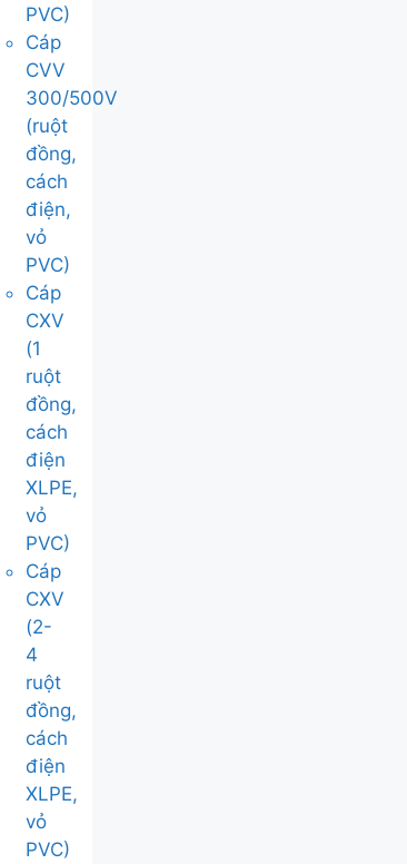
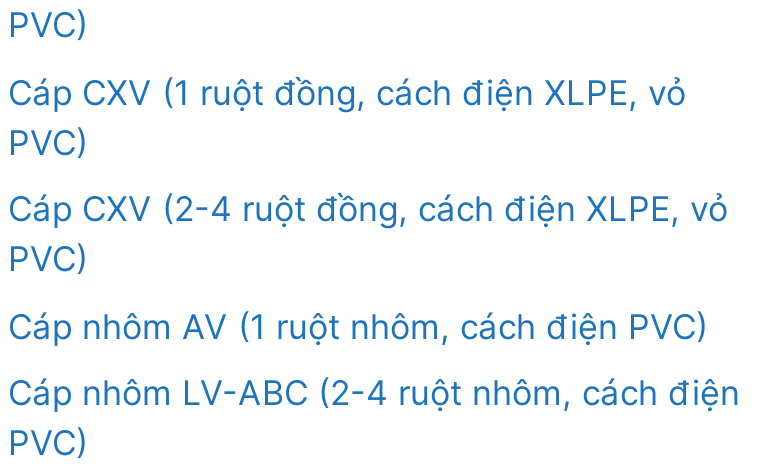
[26,31,118,248] Cáp | CVV | 300/500V | (ruột | đồng, | cách | điện, | vỏ -> [8,73,686,113] Cáp CXV (1 ruột đồng, cách điện XLPE, vỏ
[26,282,78,527] Cáp | CXV | (1 | ruột | đồng, | cách | điện | XLPE, | vỏ -> [8,190,728,230] Cáp CXV (2-4 ruột đồng, cách điện XLPE, vỏ
[26,560,78,833] Cáp | CXV | (2- | 4 | ruột | đồng, | cách | điện | XLPE, | vỏ -> [8,307,740,414] Cáp nhôm AV (1 ruột nhôm, cách điện PVC) | Cáp nhôm LV-ABC (2-4 ruột nhôm, cách điện

